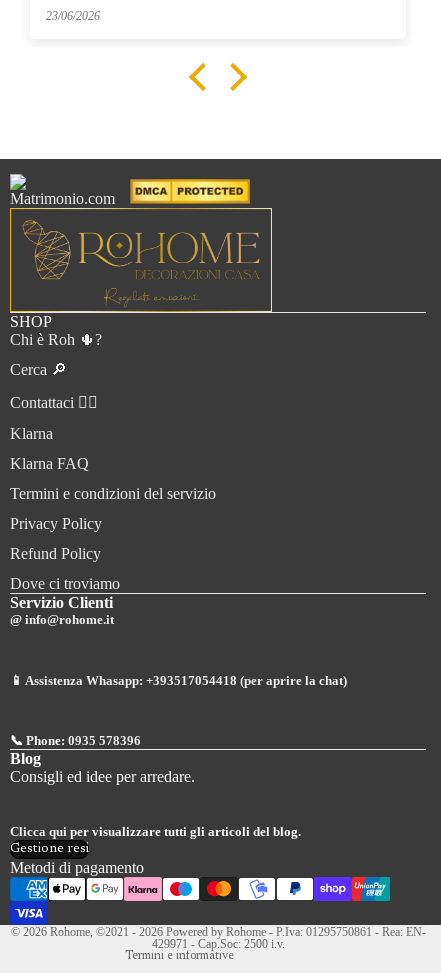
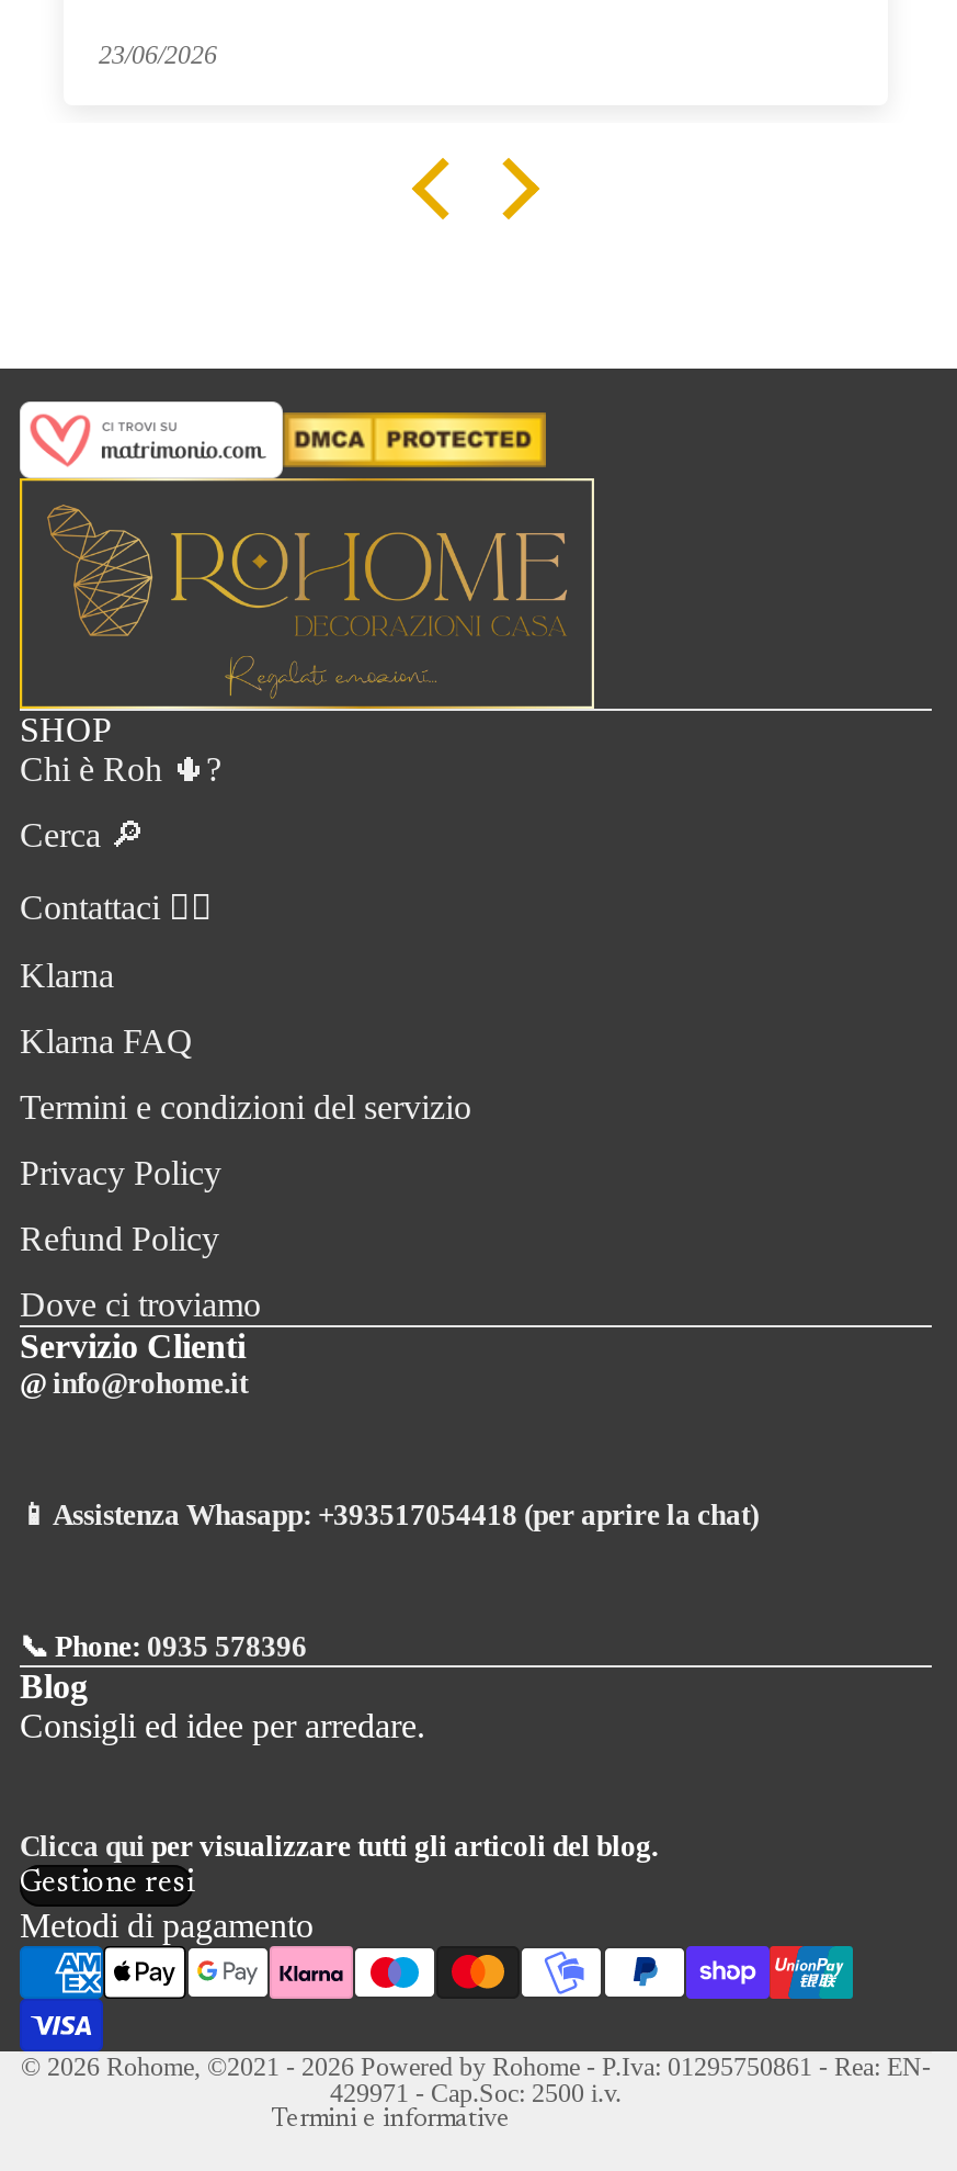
[10,174,131,208] [image] -> [18,399,285,480] [image]

